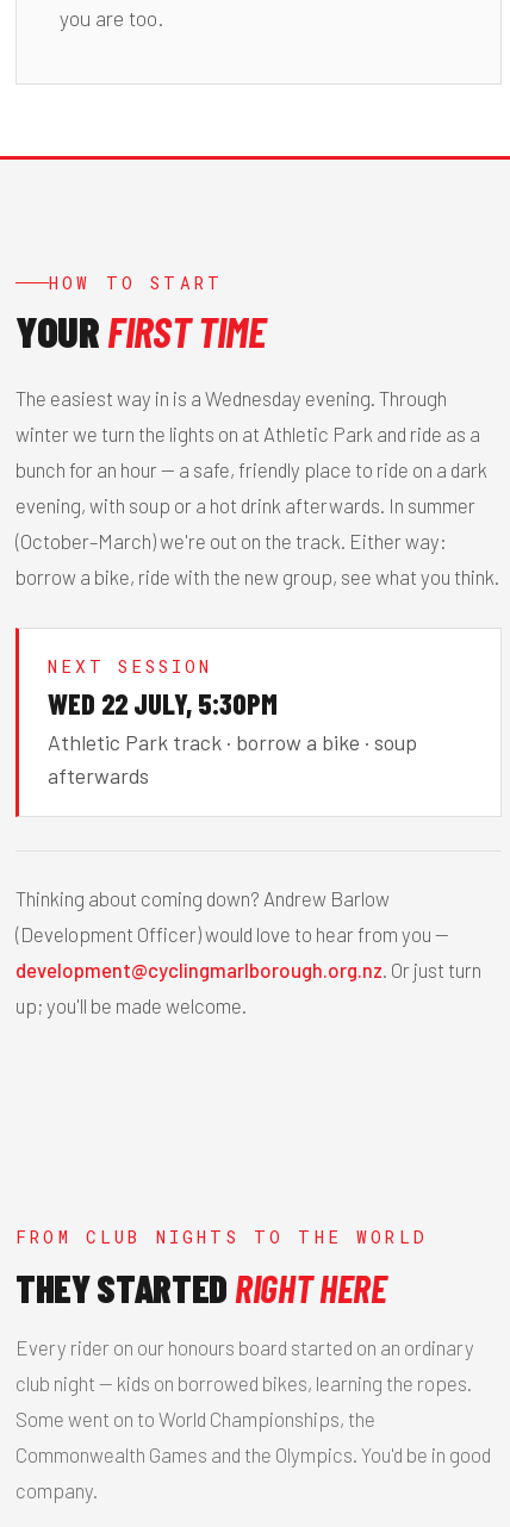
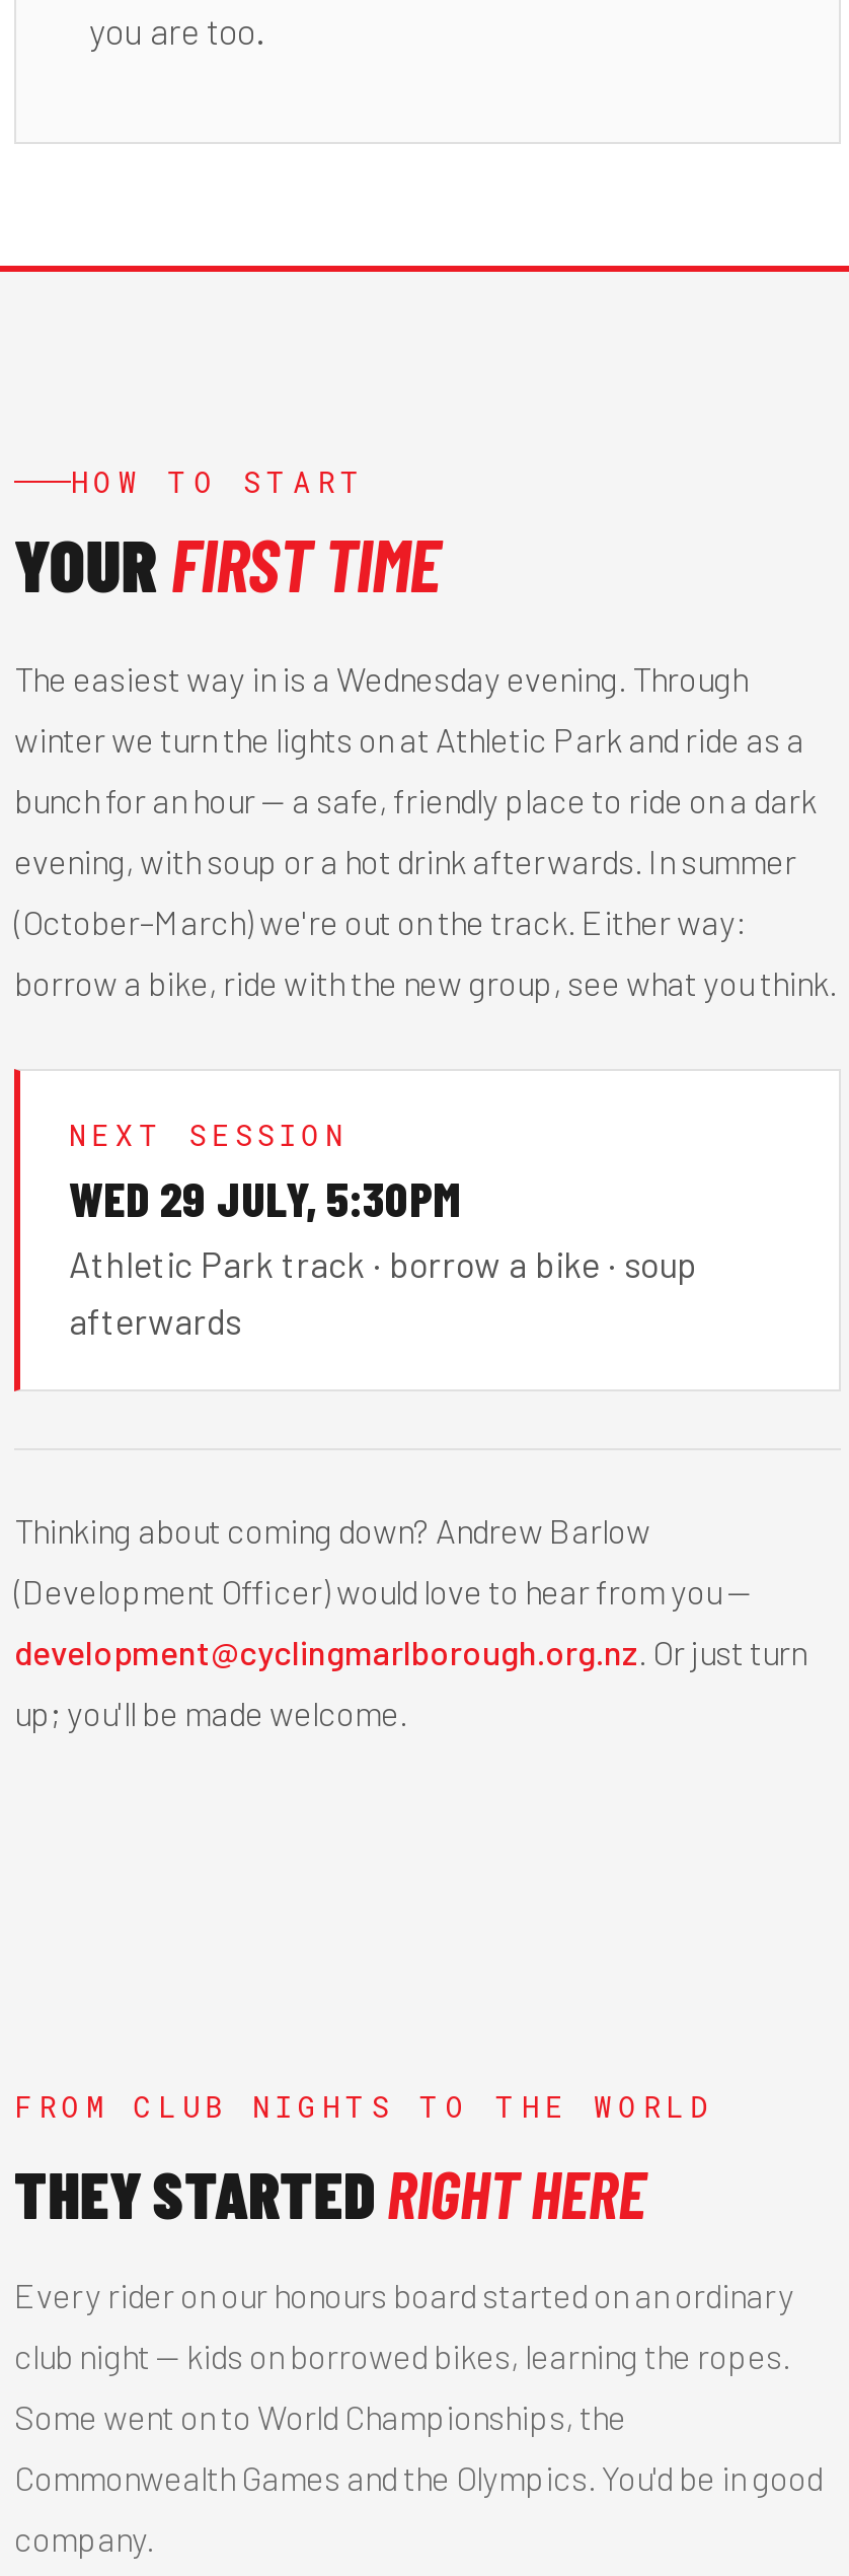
[48,686,278,721] WED 22 JULY, 5:30PM -> [69,1168,462,1227] WED 29 JULY, 5:30PM

